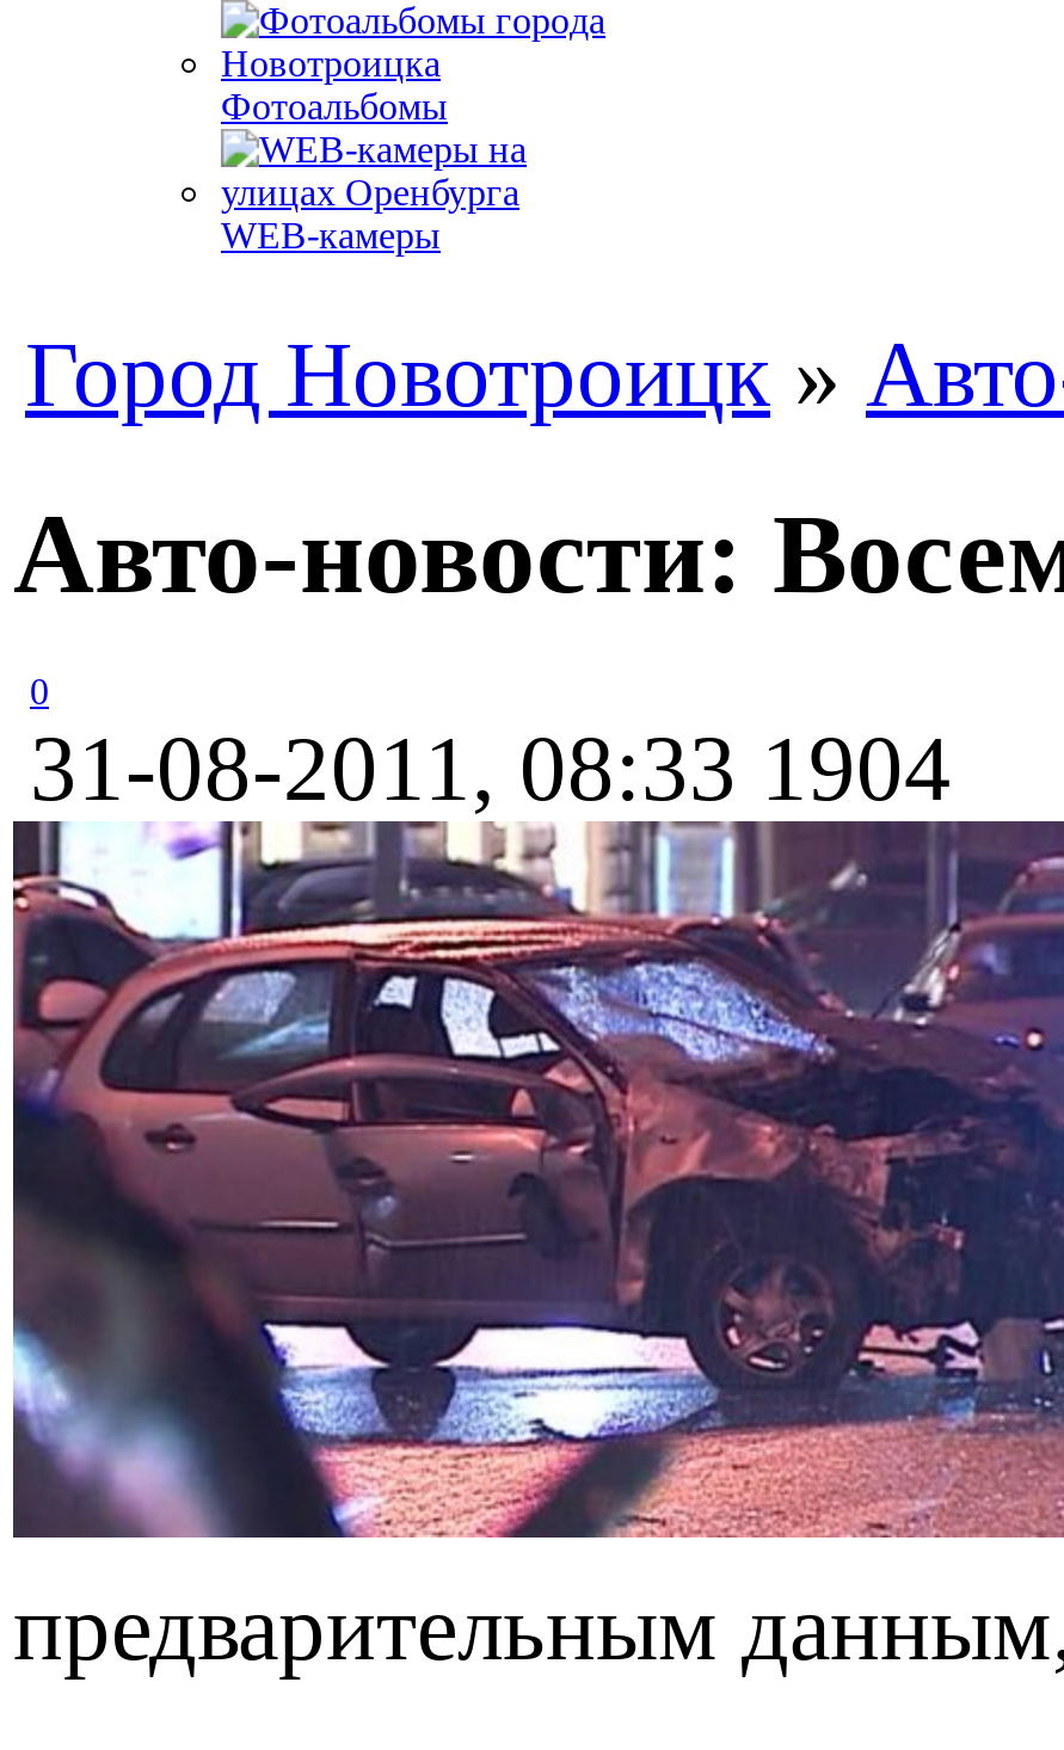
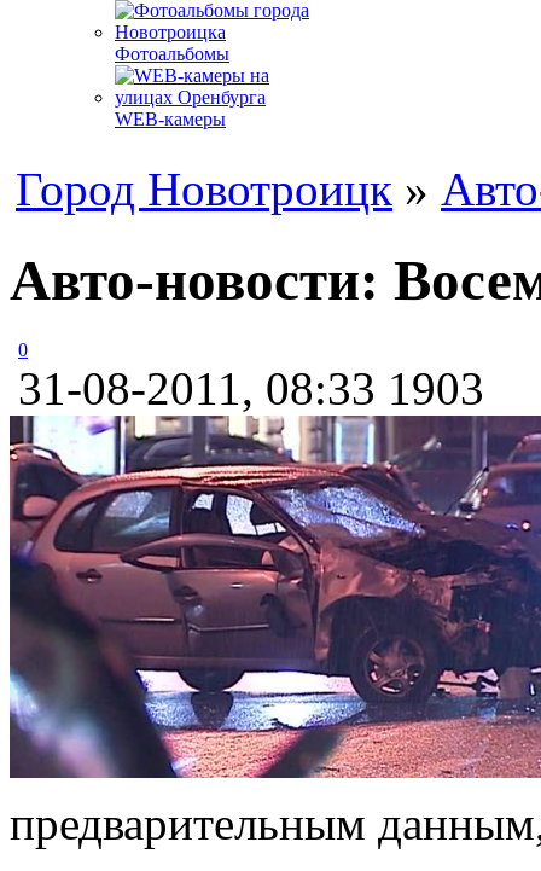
[30,716,952,819] 31-08-2011, 08:33 1904 -> [18,362,484,414] 31-08-2011, 08:33 1903

